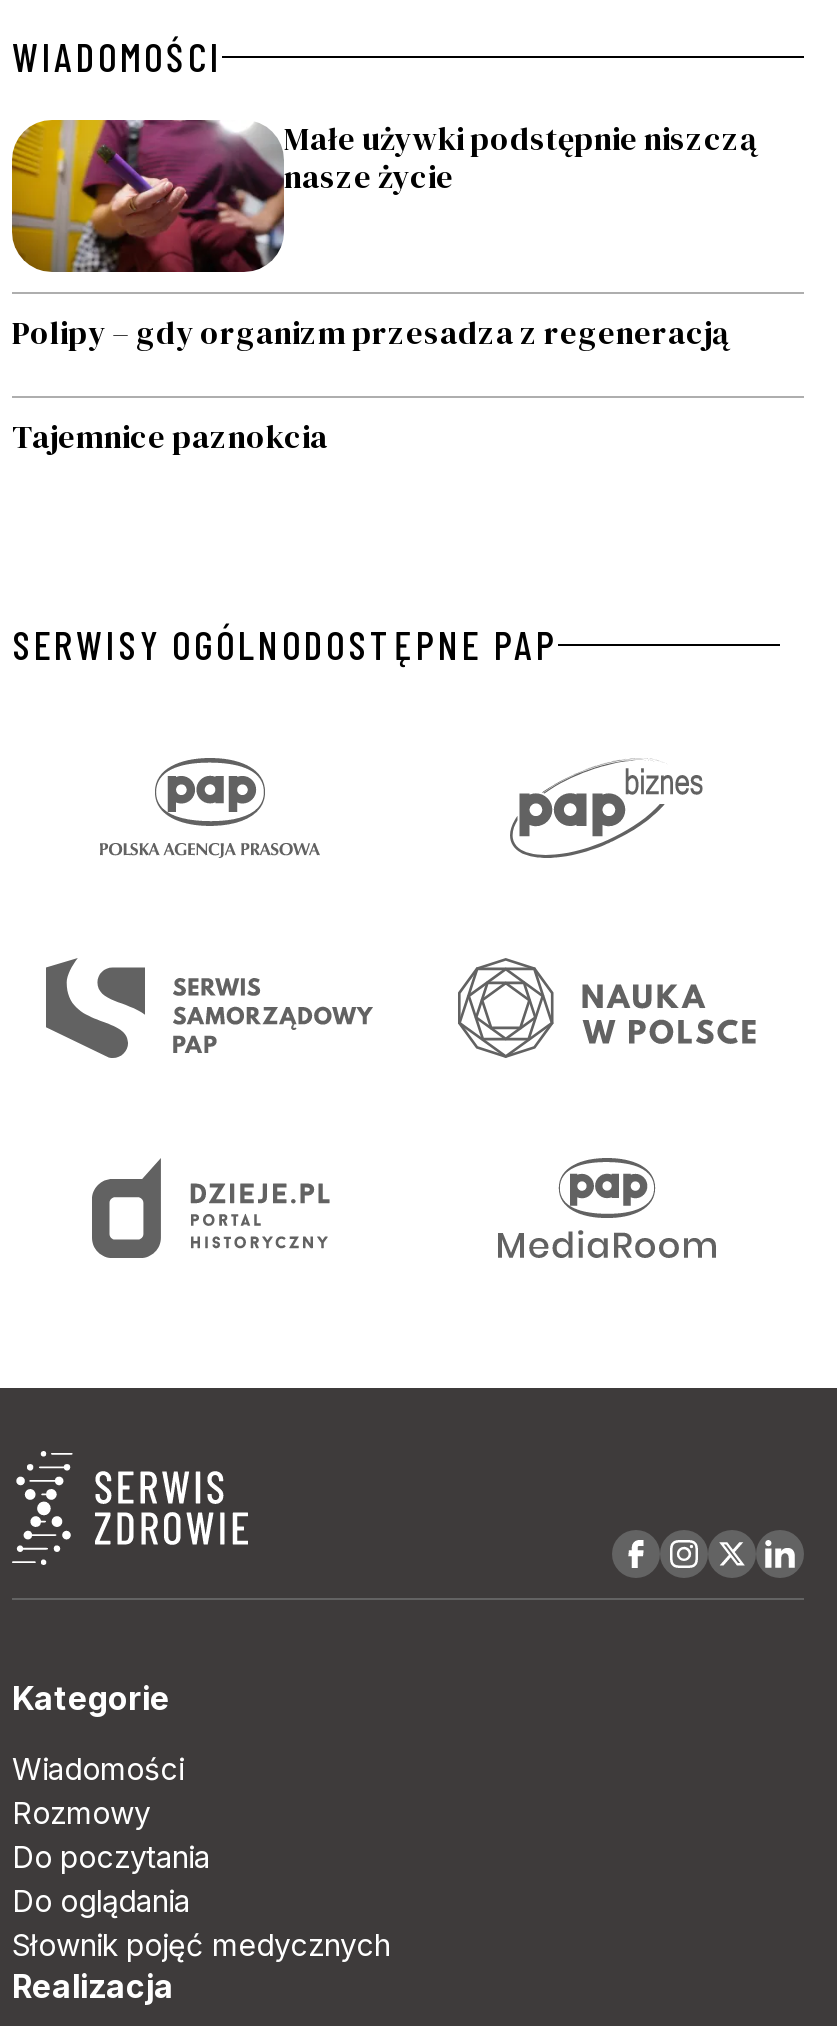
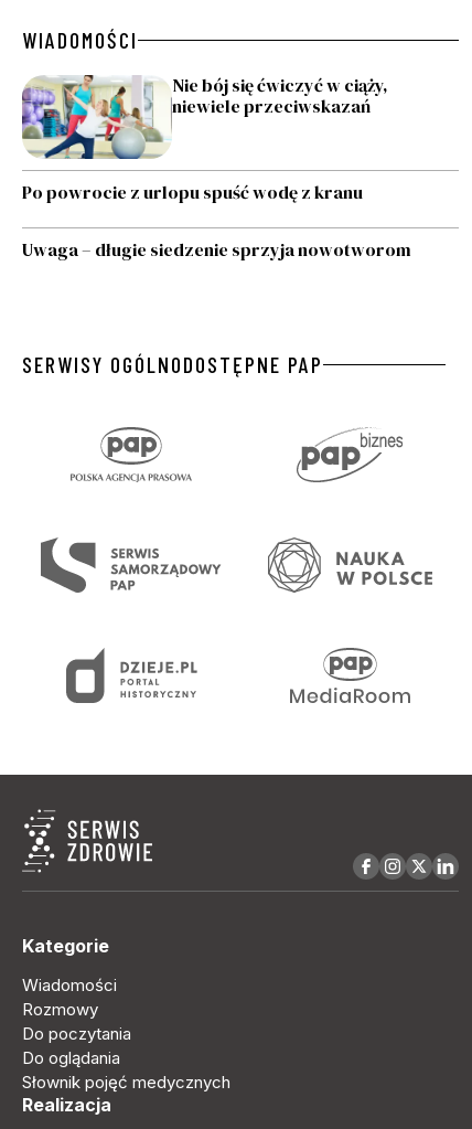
[10,116,756,274] [image] | Małe używki podstępnie niszczą | nasze życie -> [21,73,388,160] [image] | Nie bój się ćwiczyć w ciąży, | niewiele przeciwskazań
[12,310,728,354] Polipy – gdy organizm przesadza z regeneracją -> [22,180,363,204] Po powrocie z urlopu spuść wodę z kranu
[12,414,328,458] Tajemnice paznokcia -> [22,237,411,262] Uwaga – długie siedzenie sprzyja nowotworom

